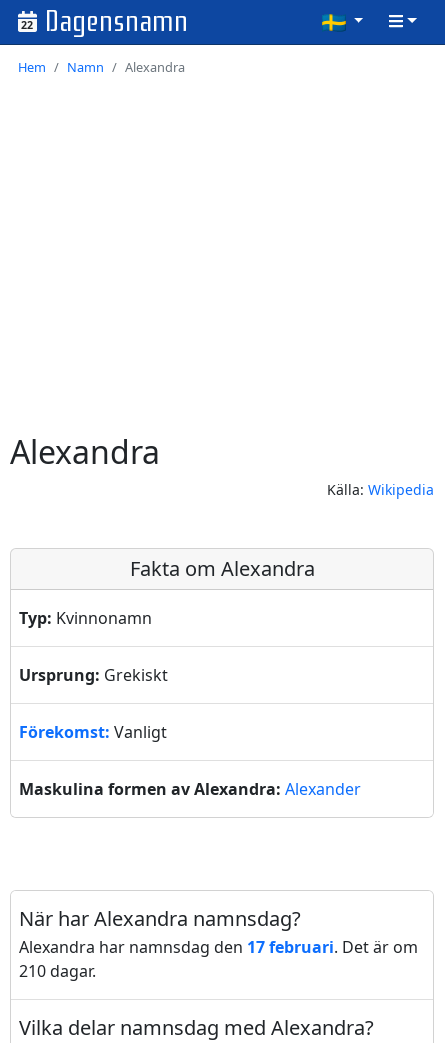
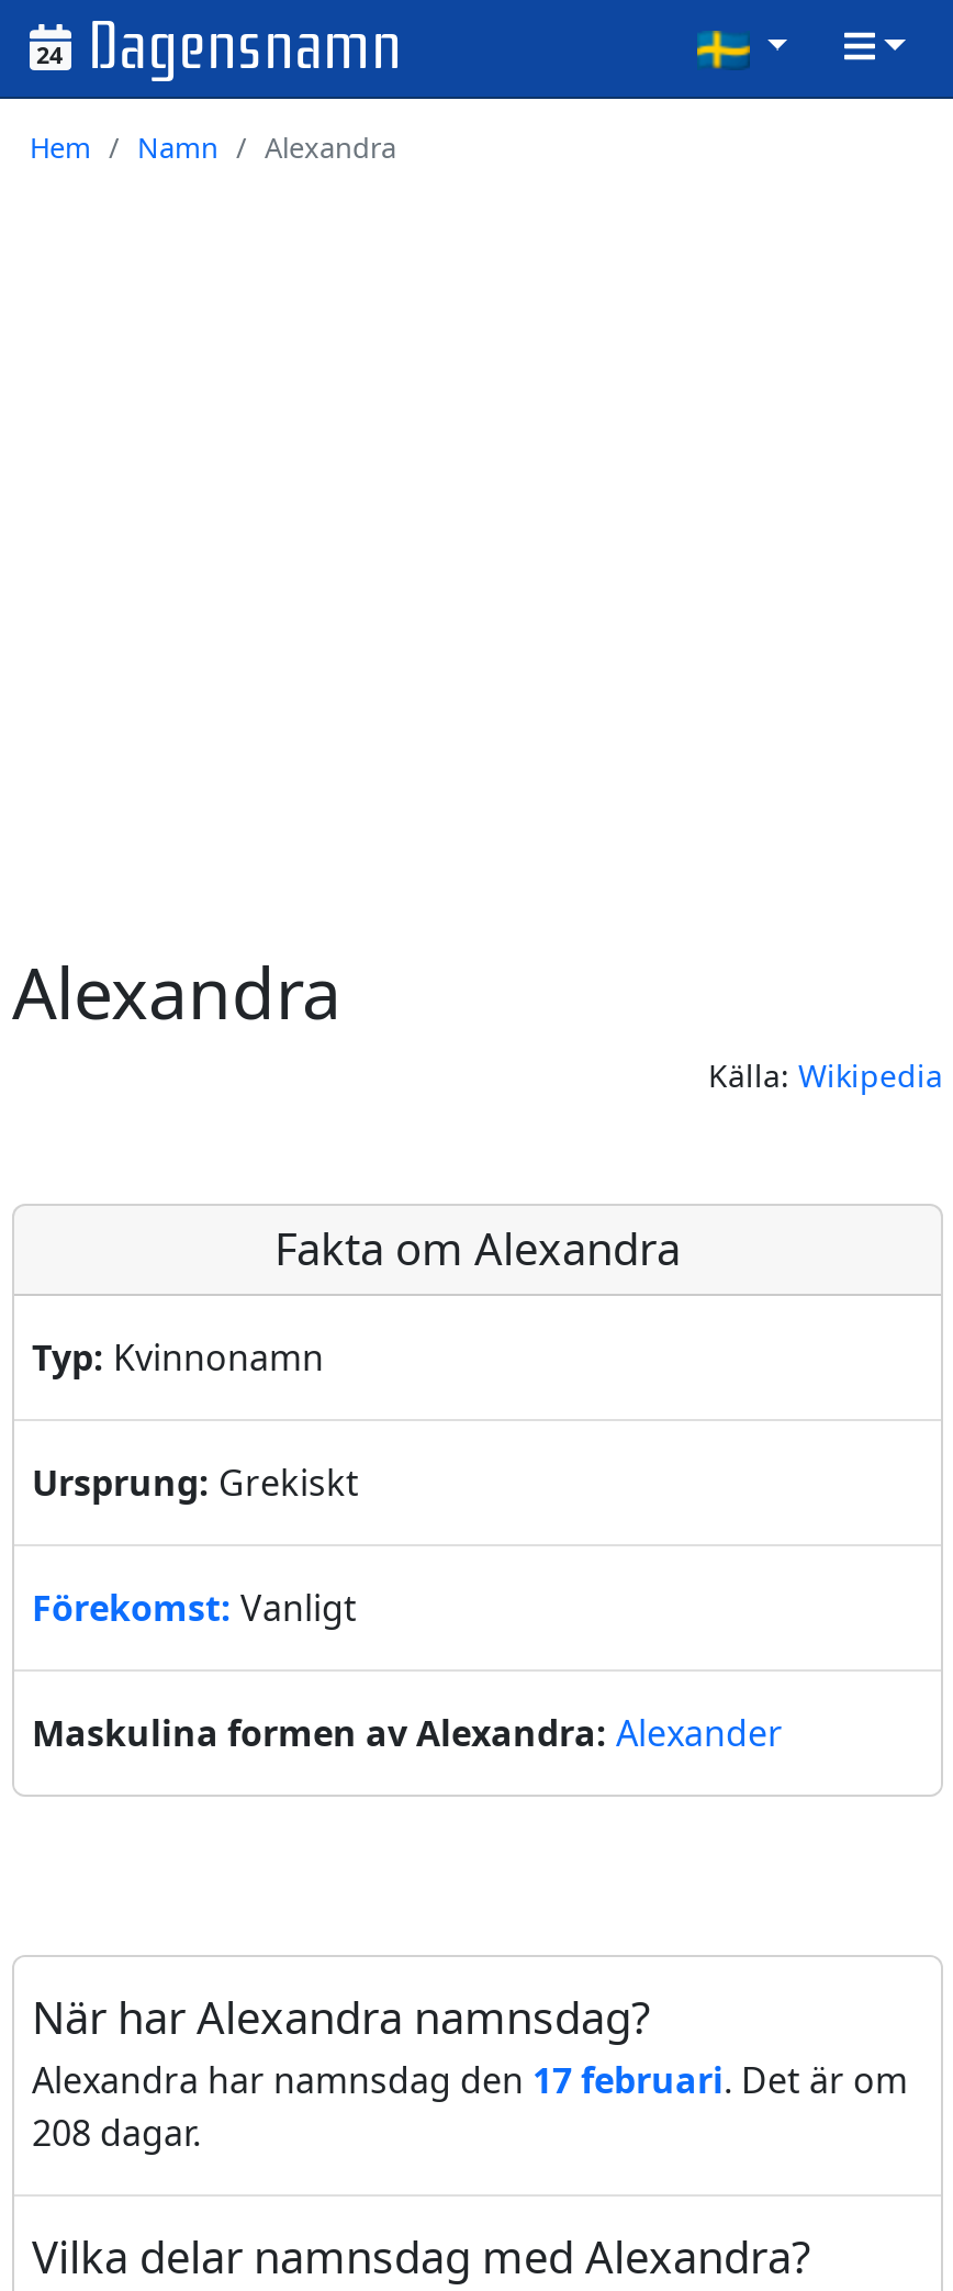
[21,3,188,38] 22 Dagensnamn -> [37,8,402,85] 24 Dagensnamn
[19,960,96,982] 210 dagar. -> [32,2109,201,2157] 208 dagar.

